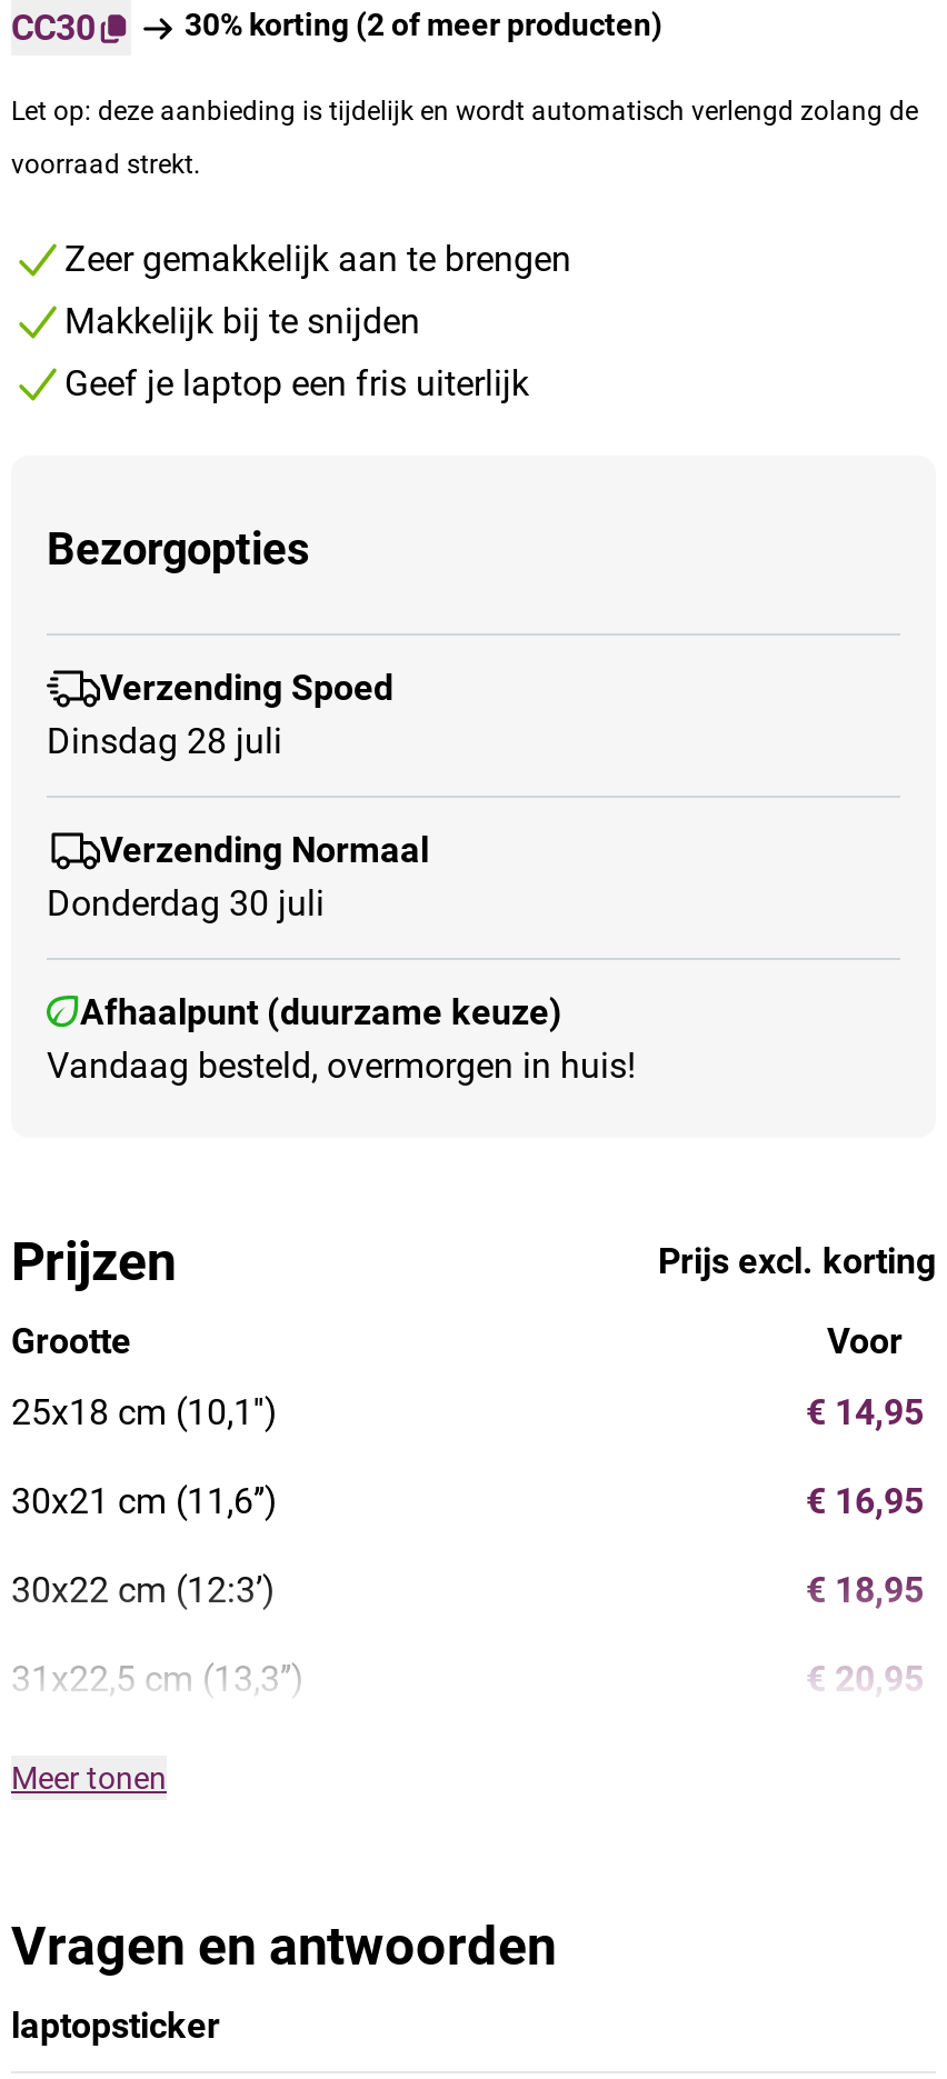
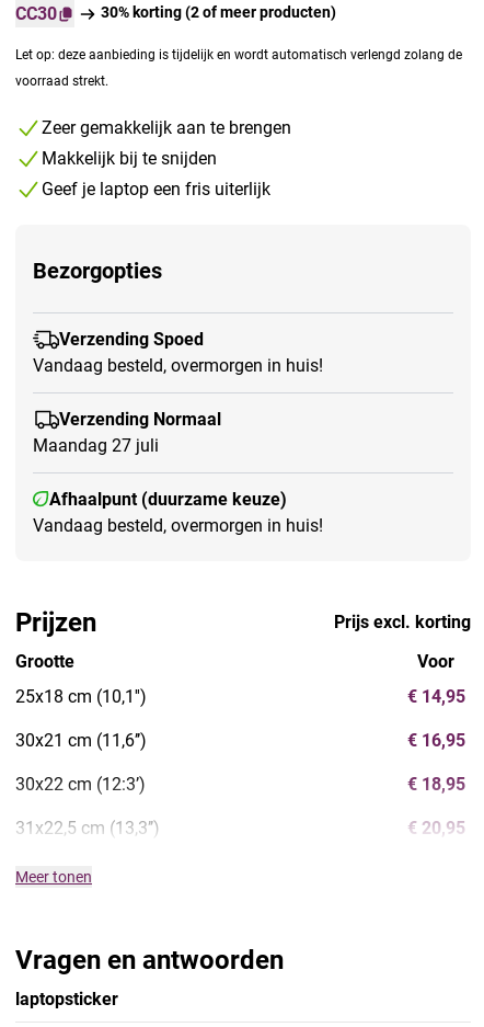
[47,719,282,762] Dinsdag 28 juli -> [33,355,323,376] Vandaag besteld, overmorgen in huis!
[47,882,325,924] Donderdag 30 juli -> [33,435,159,456] Maandag 27 juli

